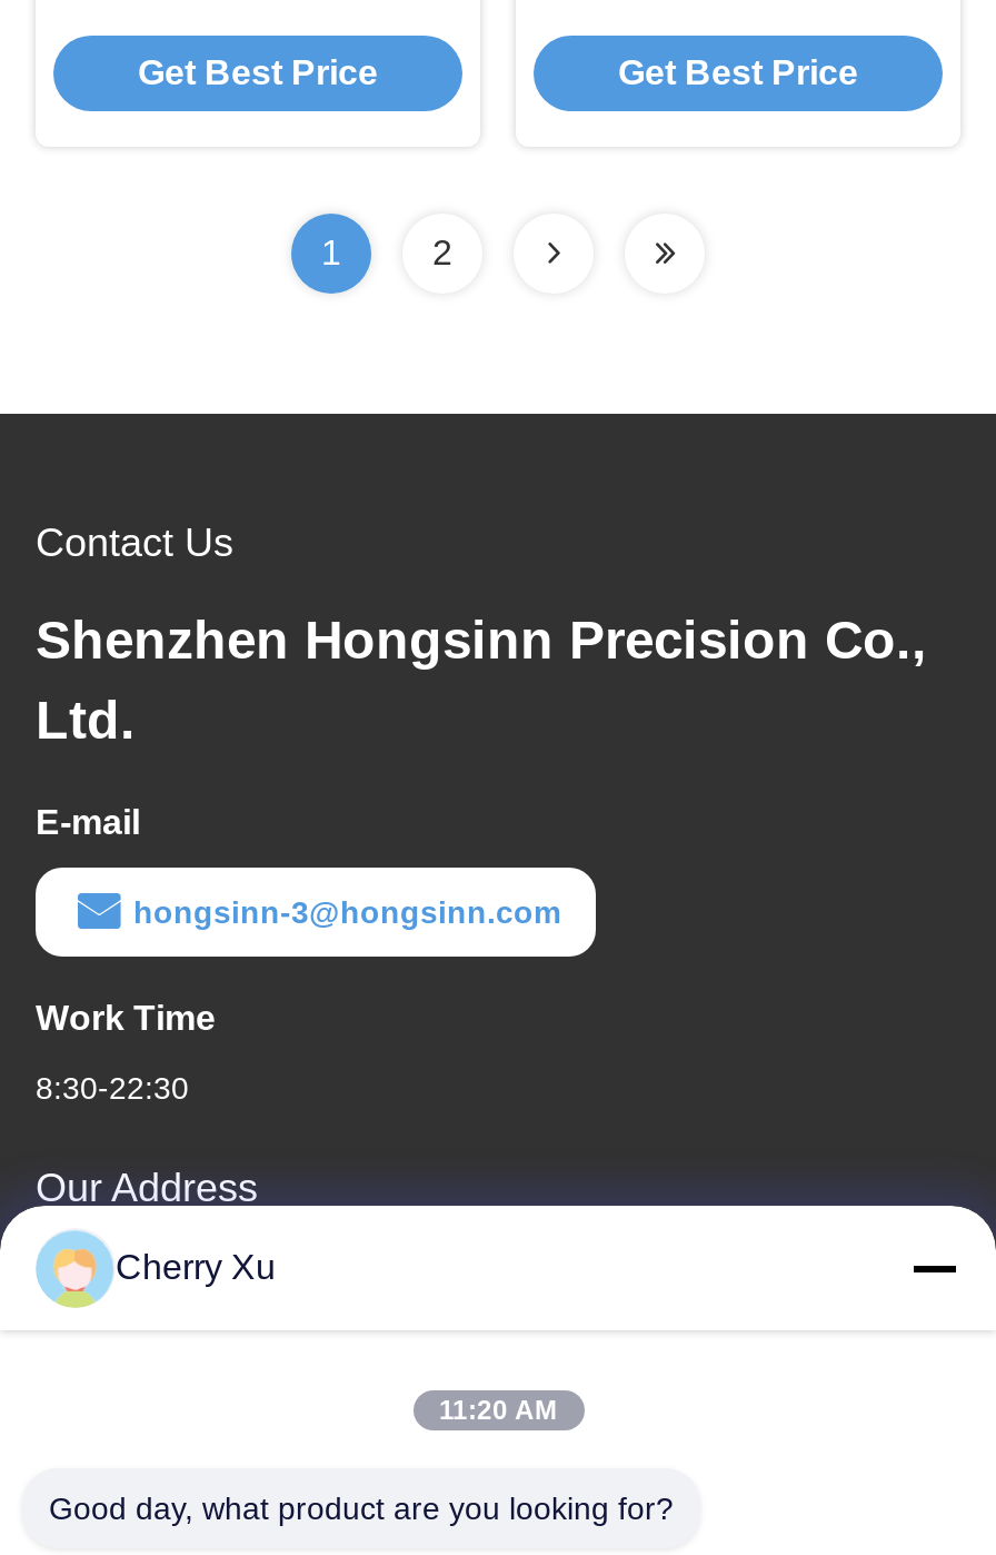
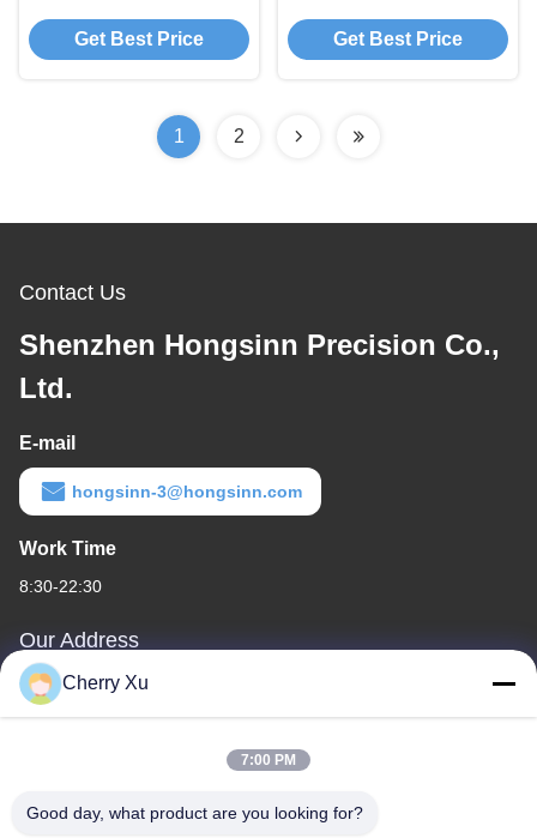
[439,1395,557,1426] 11:20 AM -> [241,752,296,768] 7:00 PM

